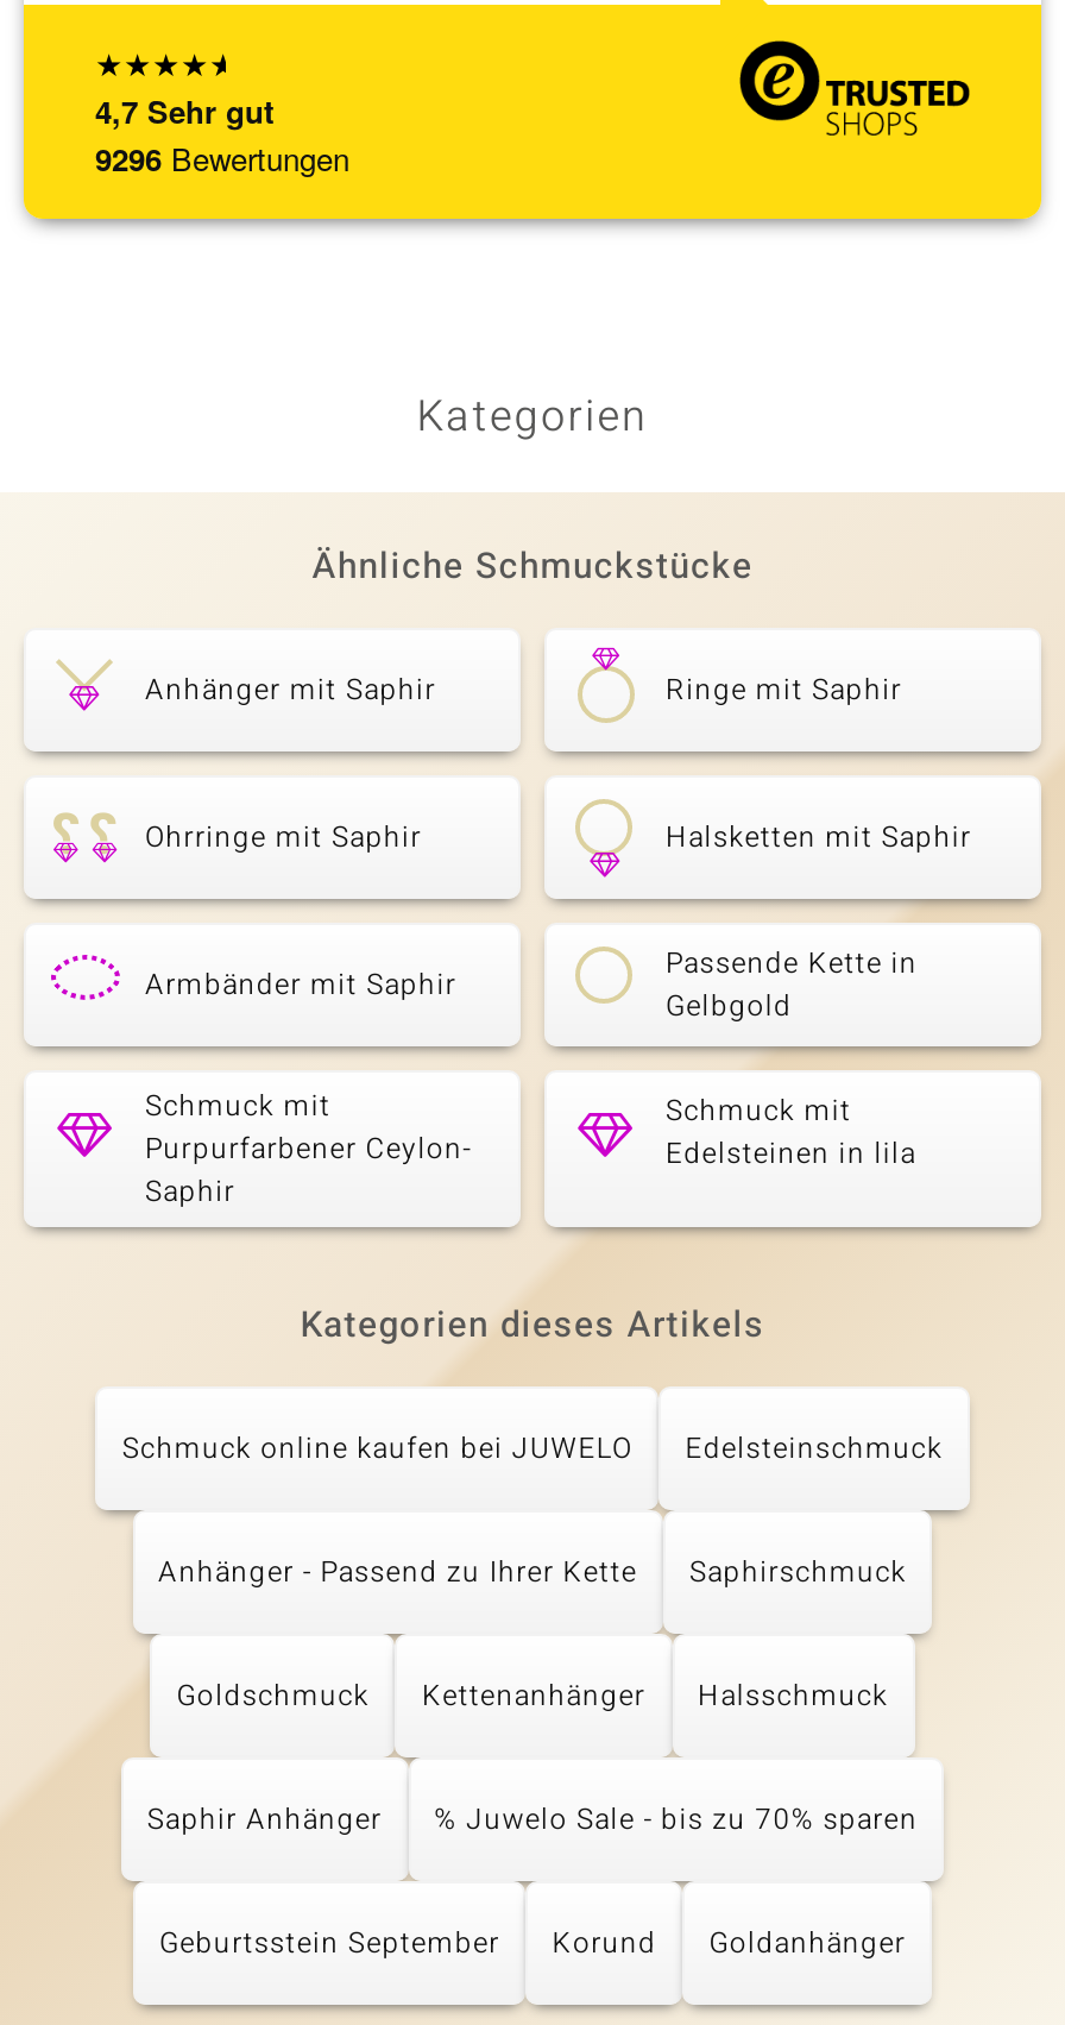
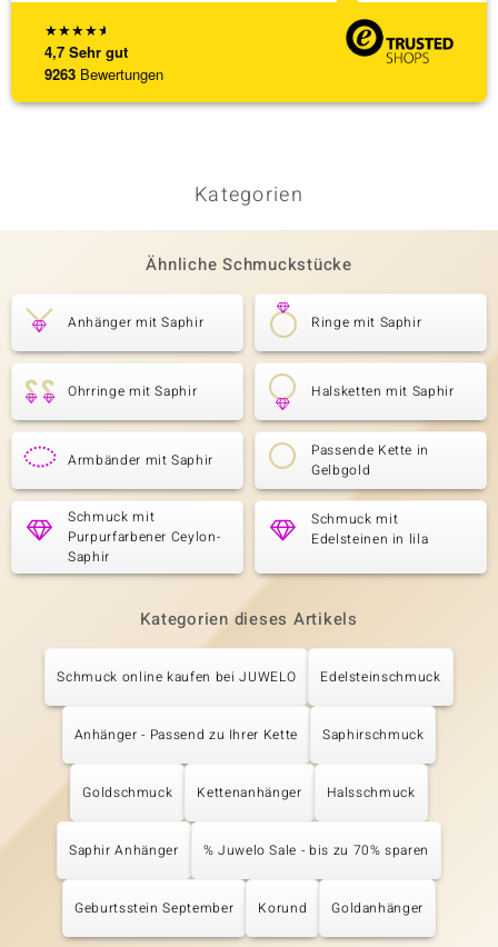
[95,136,349,181] 9296 Bewertungen -> [44,63,163,84] 9263 Bewertungen

